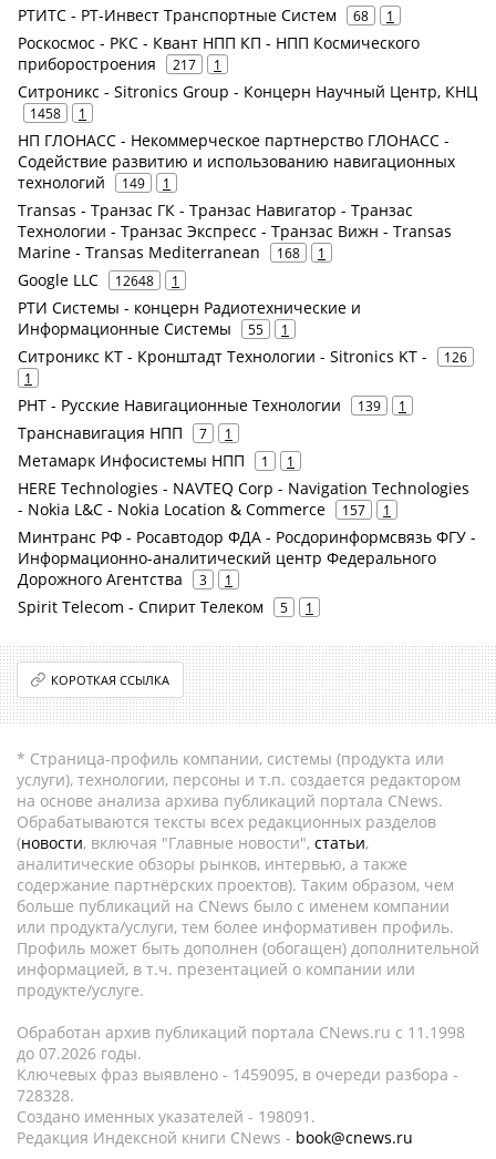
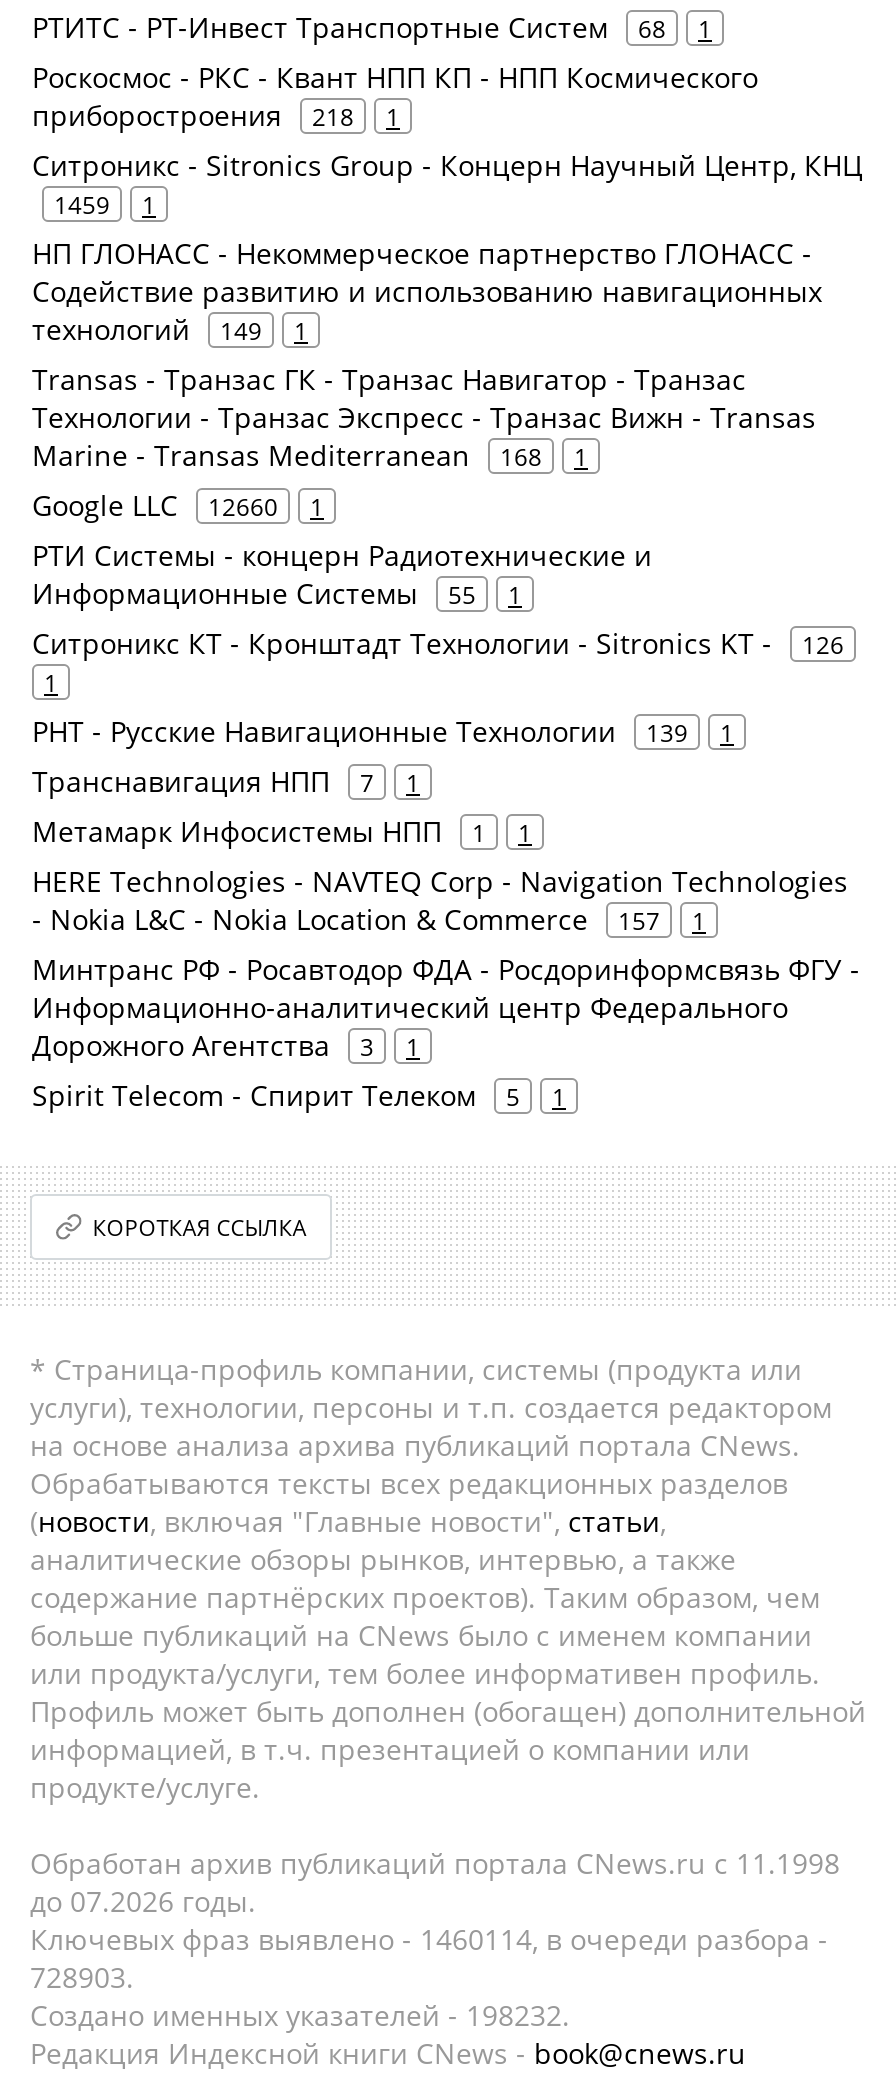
[18,53,221,74] приборостроения 217 1 -> [32,96,400,134] приборостроения 218 1
[30,104,86,122] 1458 1 -> [54,188,156,220] 1459 1
[18,269,179,290] Google LLC 12648 1 -> [32,486,324,524] Google LLC 12660 1
[17,1064,458,1085] Ключевых фраз выявлено - 1459095, в очереди разбора - -> [30,1920,828,1958] Ключевых фраз выявлено - 1460114, в очереди разбора -
[17,1085,74,1106] 728328. -> [30,1958,134,1996] 728903.
[17,1106,316,1127] Создано именных указателей - 198091. -> [30,1996,570,2034] Создано именных указателей - 198232.

